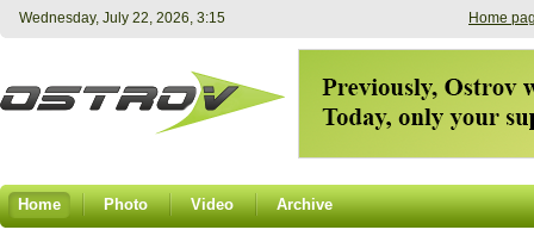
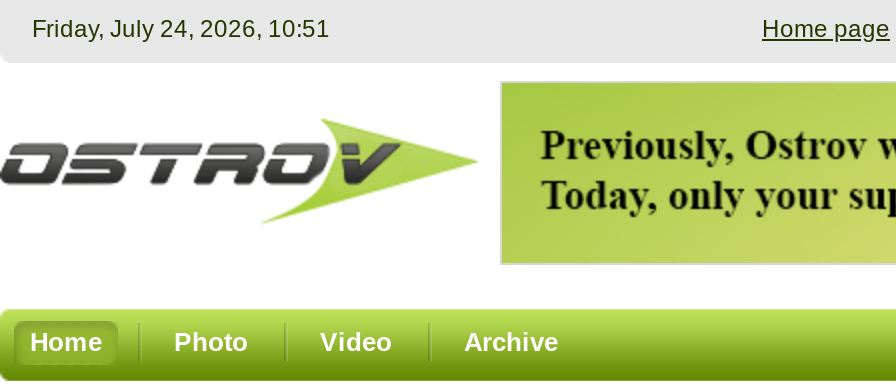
[19,10,225,26] Wednesday, July 22, 2026, 3:15 -> [32,15,330,43] Friday, July 24, 2026, 10:51

